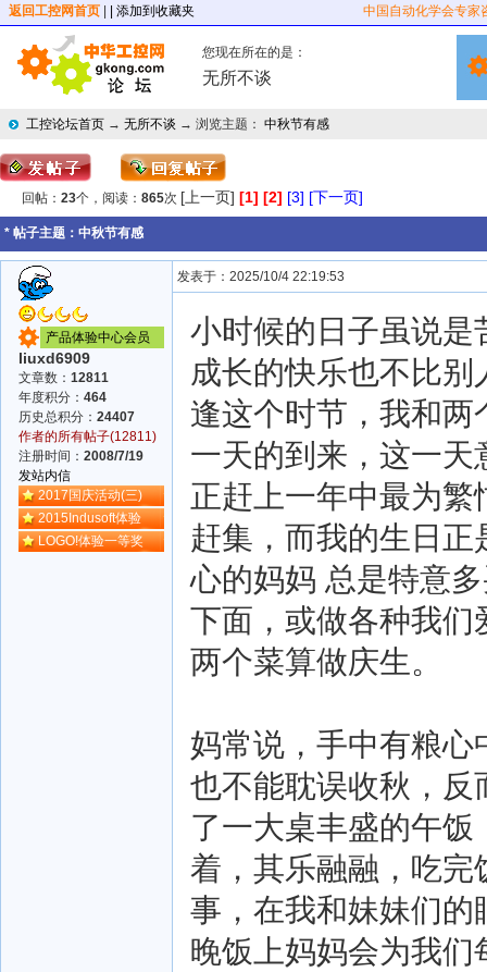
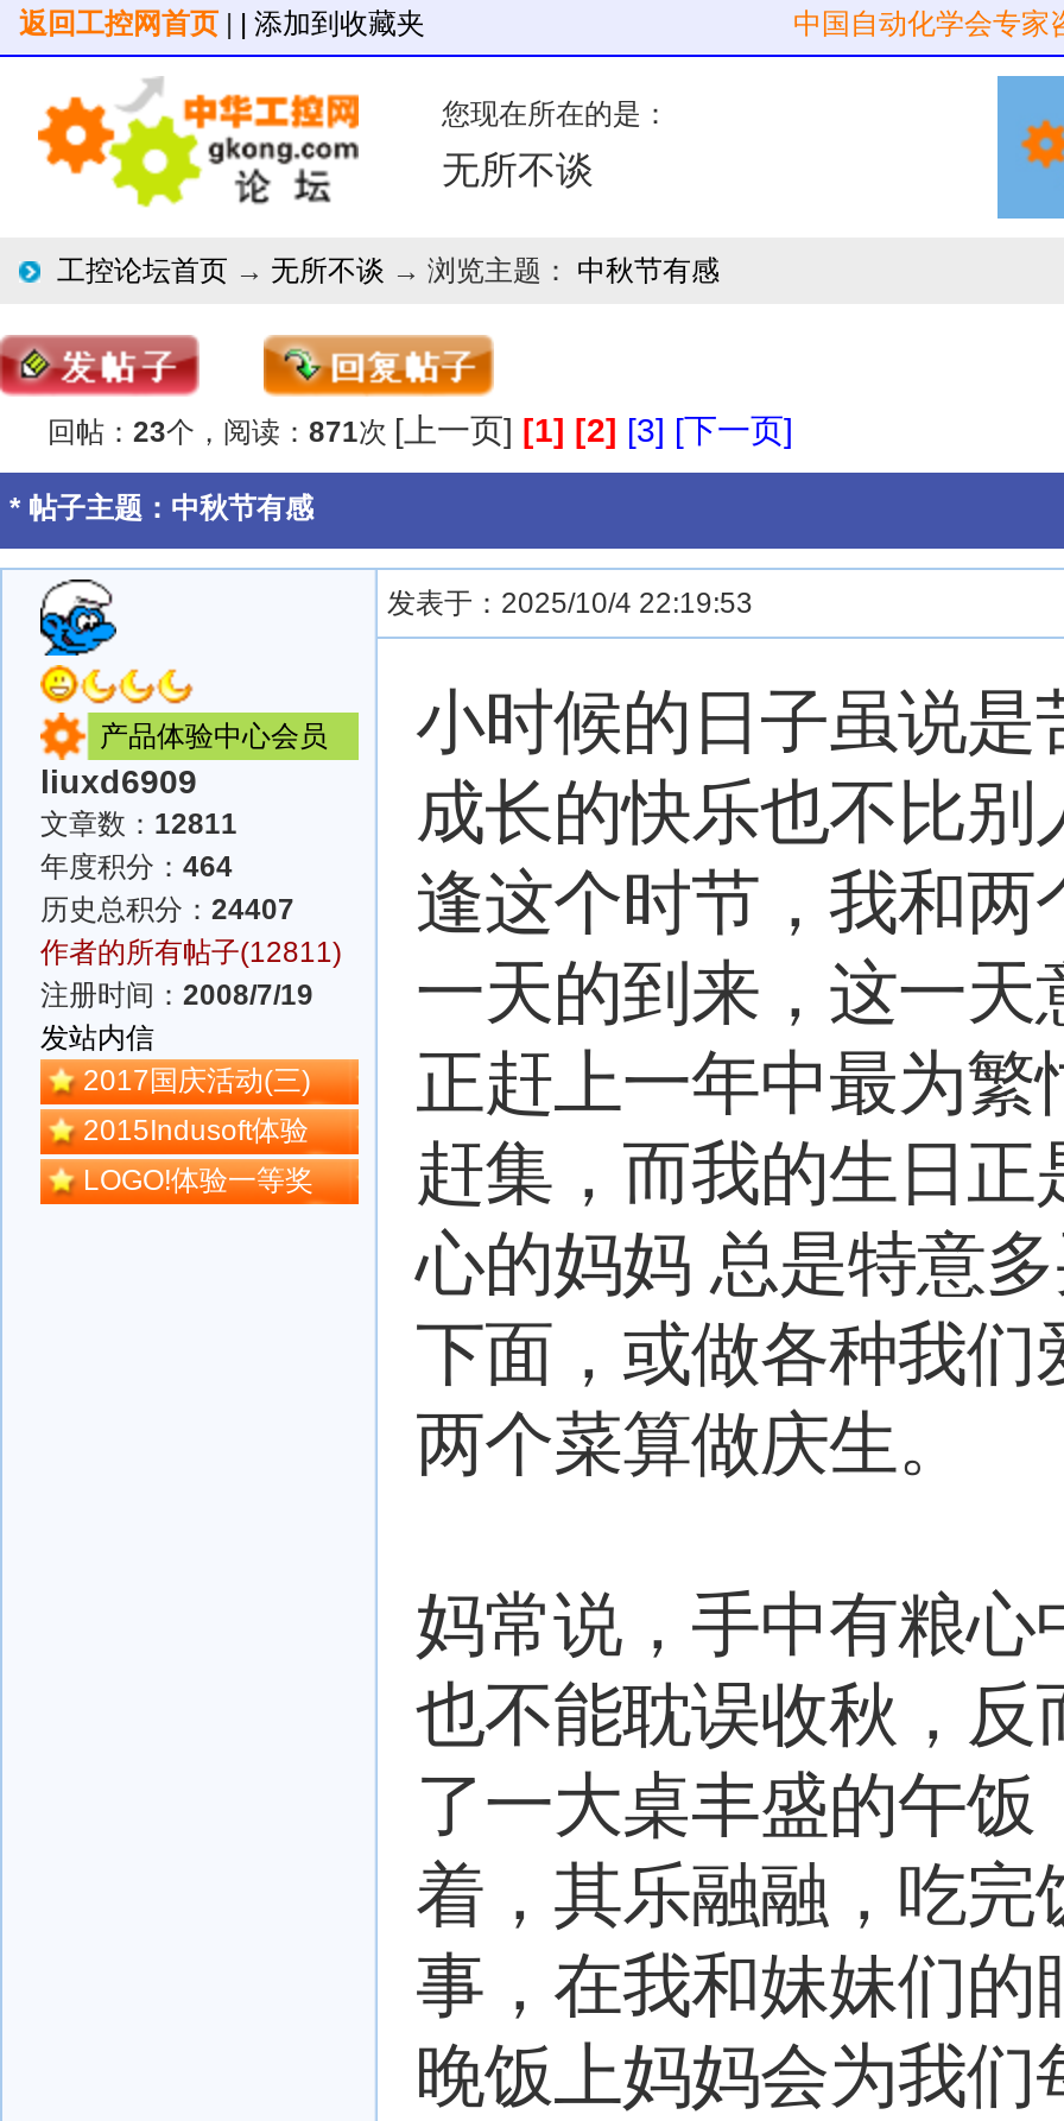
[22,188,363,206] 回帖：23个，阅读：865次[上一页] [1] [2] [3] [下一页] -> [47,411,793,449] 回帖：23个，阅读：871次[上一页] [1] [2] [3] [下一页]

